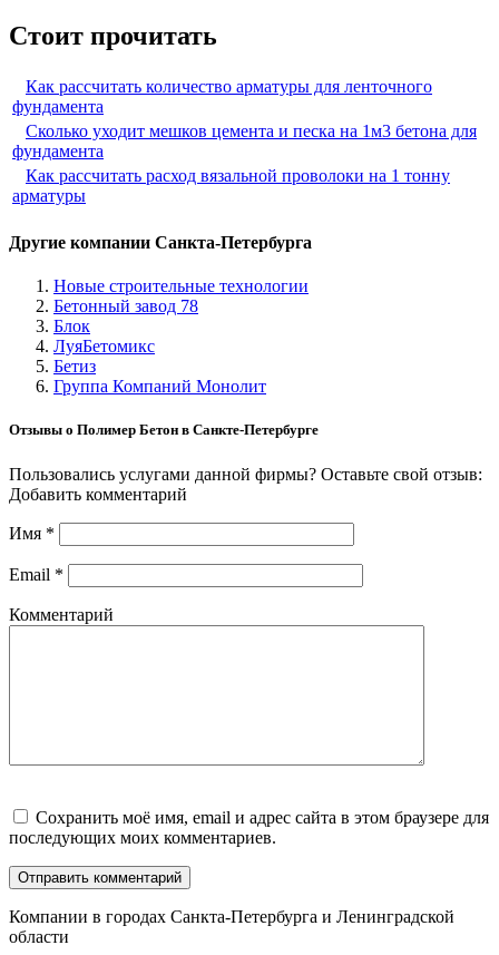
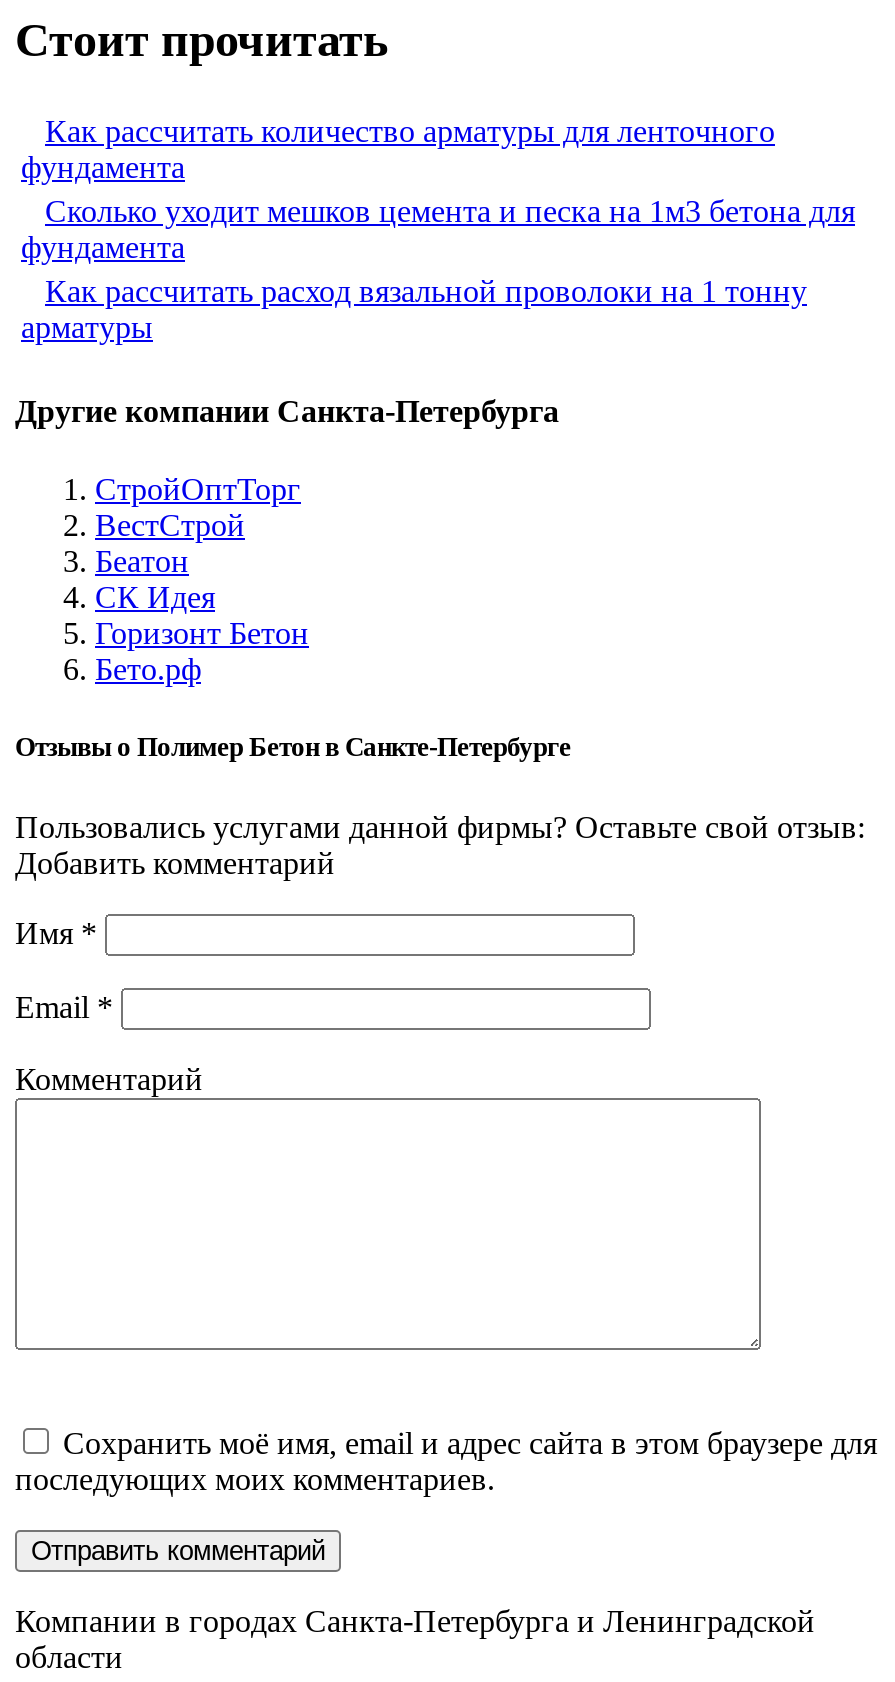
[53,277,309,396] Новые строительные технологии | Бетонный завод 78 | Блок | ЛуяБетомикс | Бетиз | Группа Компаний Монолит -> [95,472,309,686] СтройОптТорг | ВестСтрой | Беатон | СК Идея | Горизонт Бетон | Бето.рф

